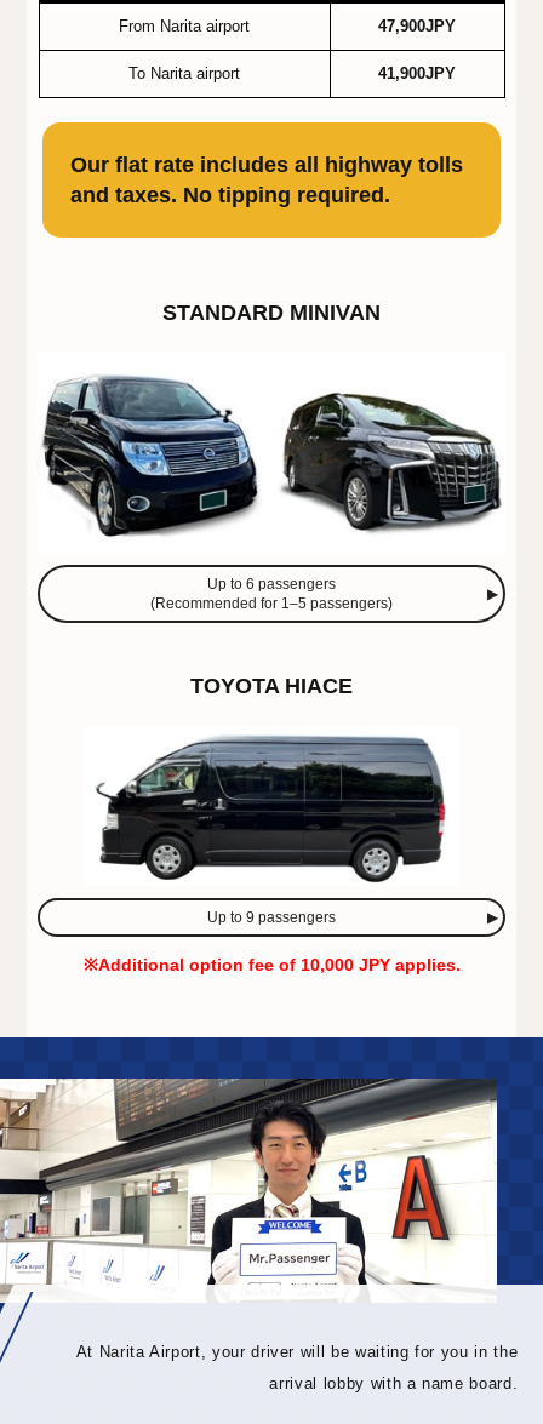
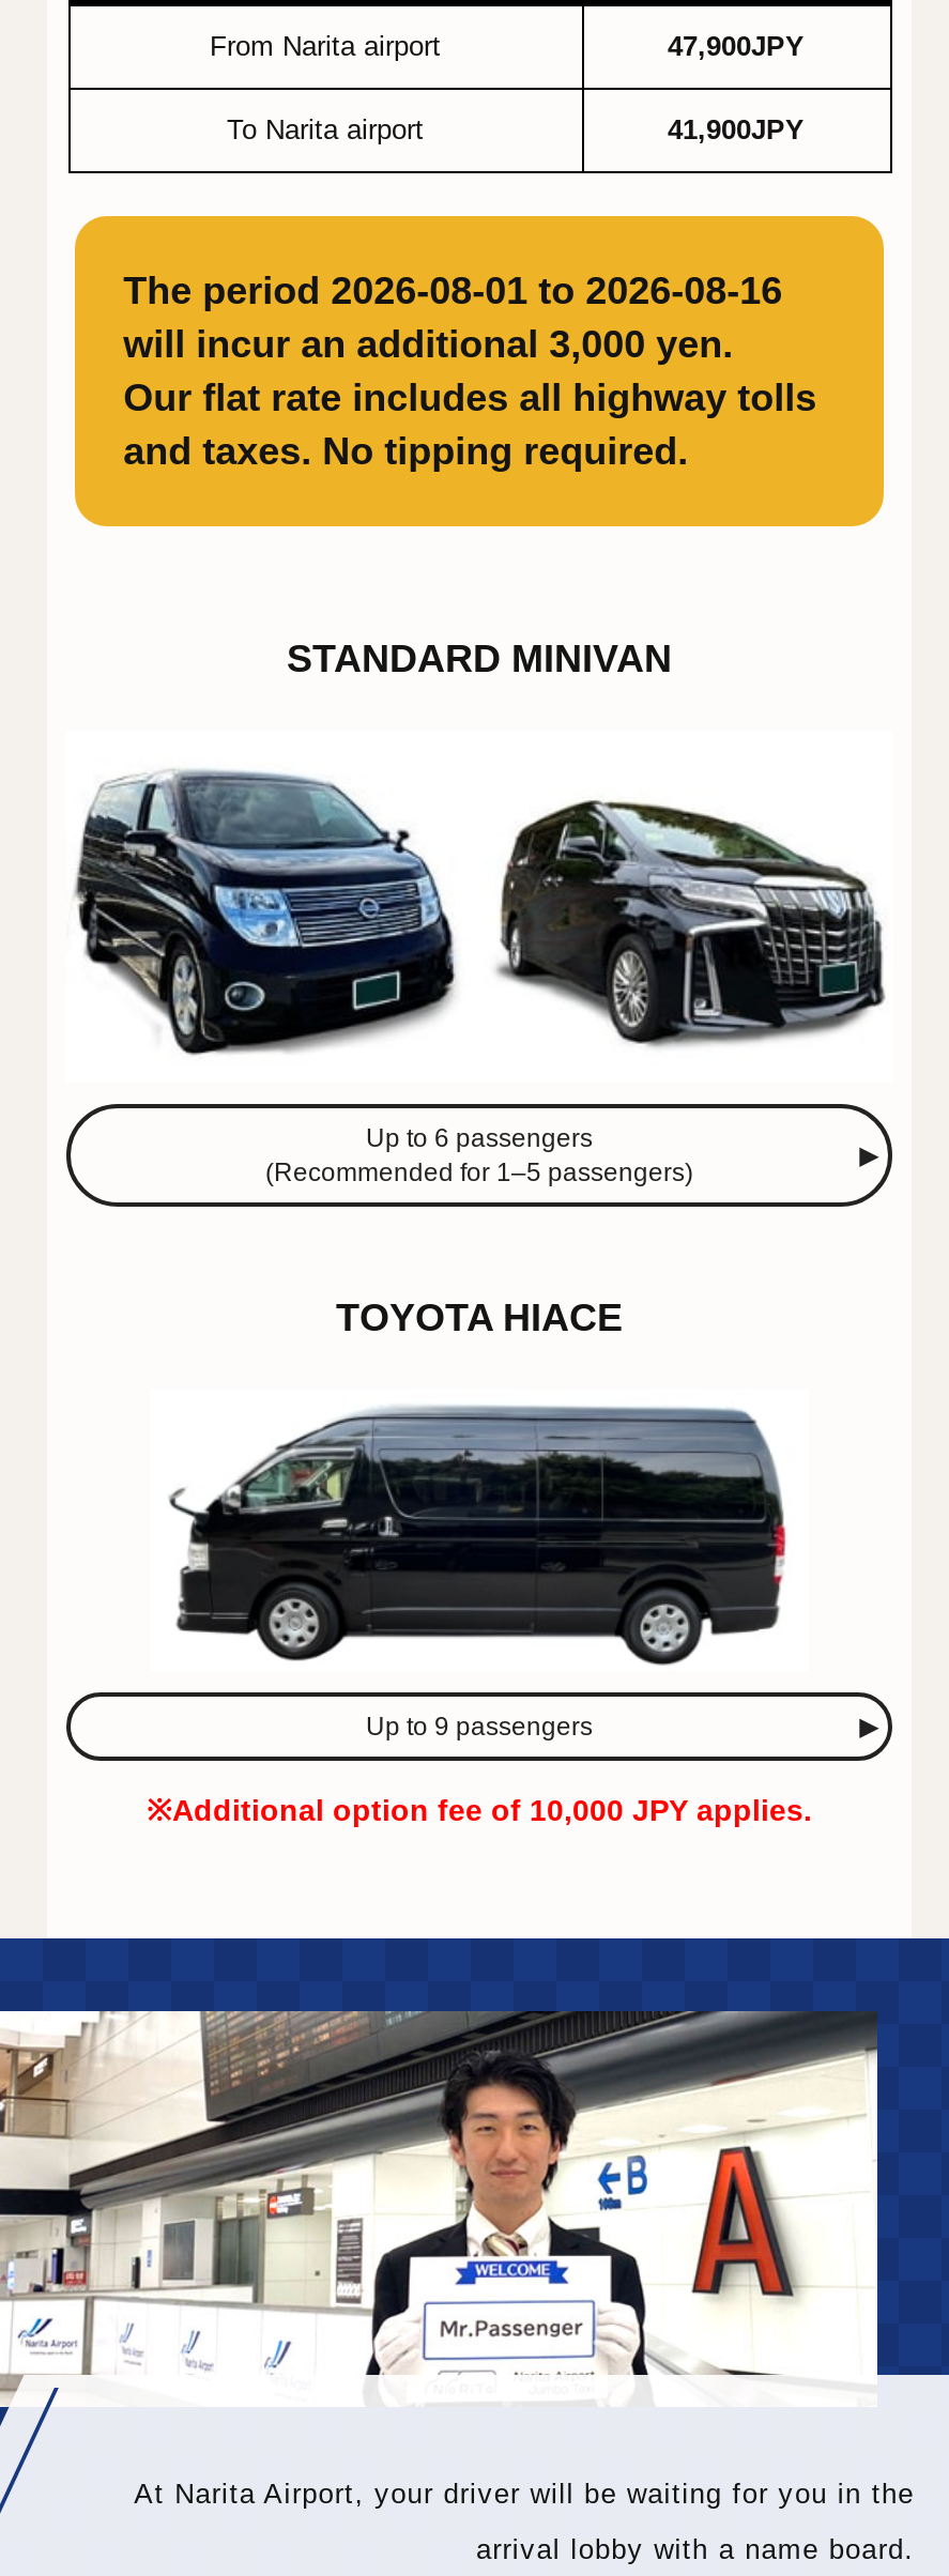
none -> [123,269,782,365] The period 2026-08-01 to 2026-08-16 | will incur an additional 3,000 yen.

